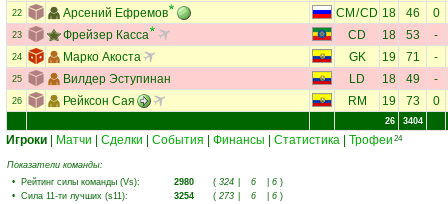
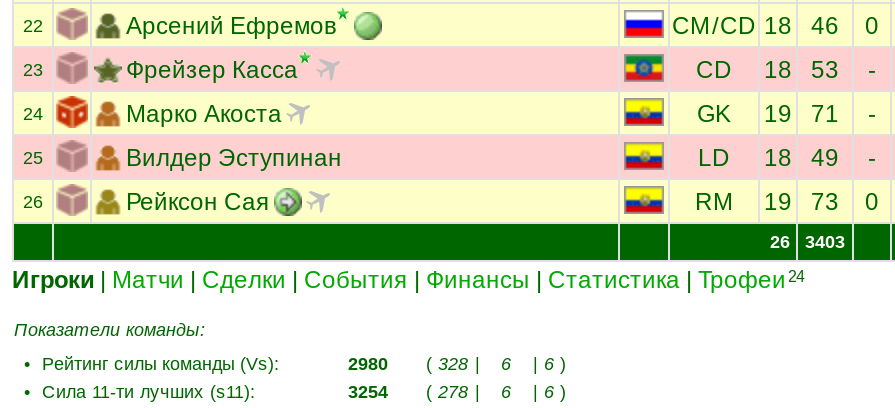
[385,116,422,126] 26 3404 -> [770,232,845,252] 26 3403
[174,177,283,187] 2980 (324 6 6) -> [348,354,566,374] 2980 (328 6 6)
[174,191,283,201] 3254 (273 6 6) -> [348,382,566,402] 3254 (278 6 6)

